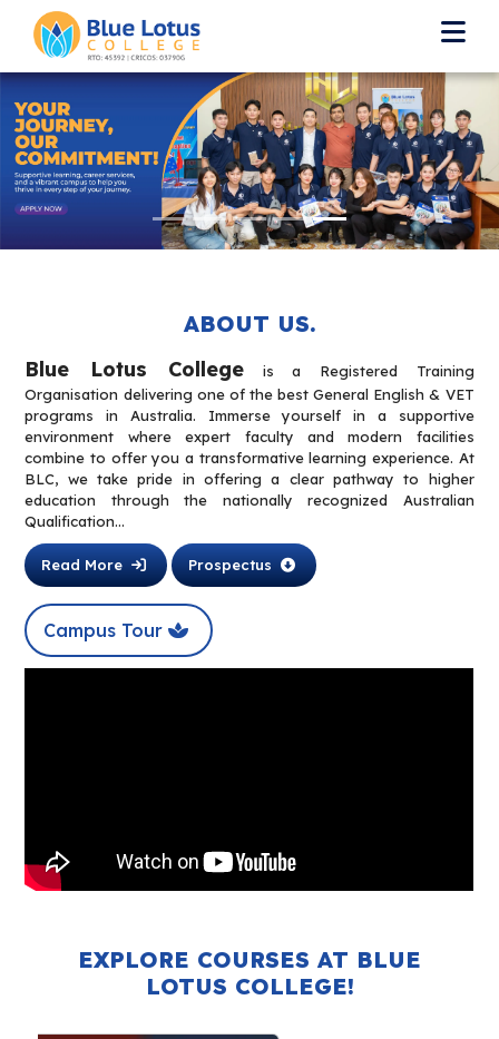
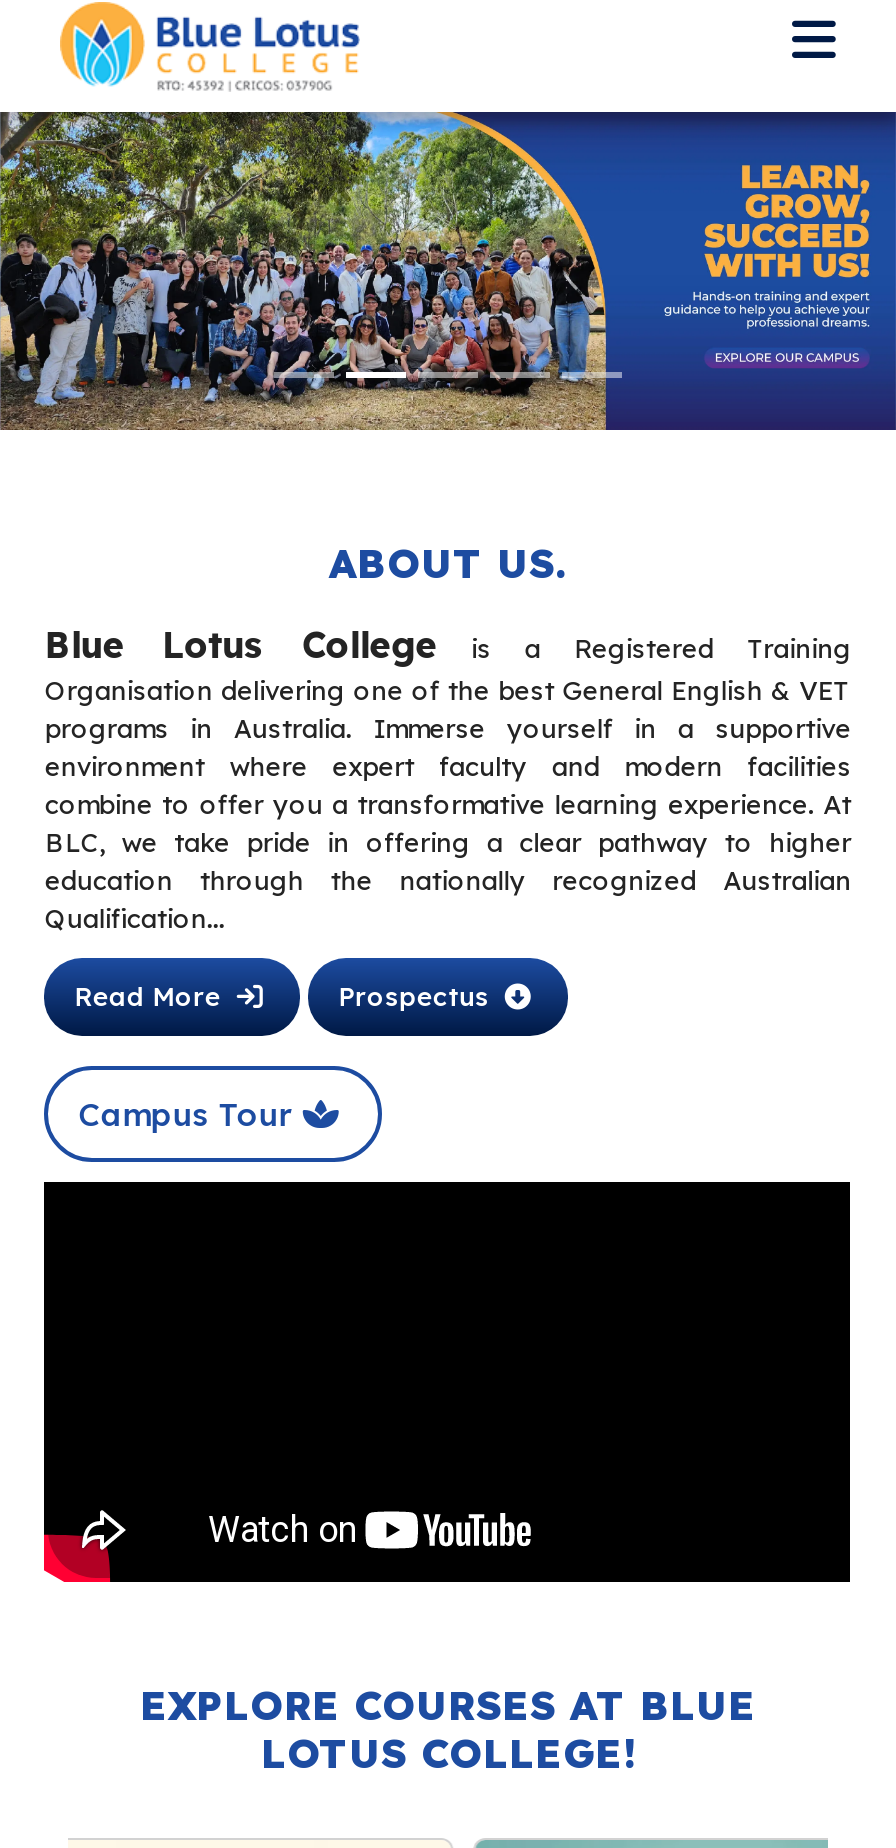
[3,71,496,251] [image] -> [6,110,890,432] [image]

